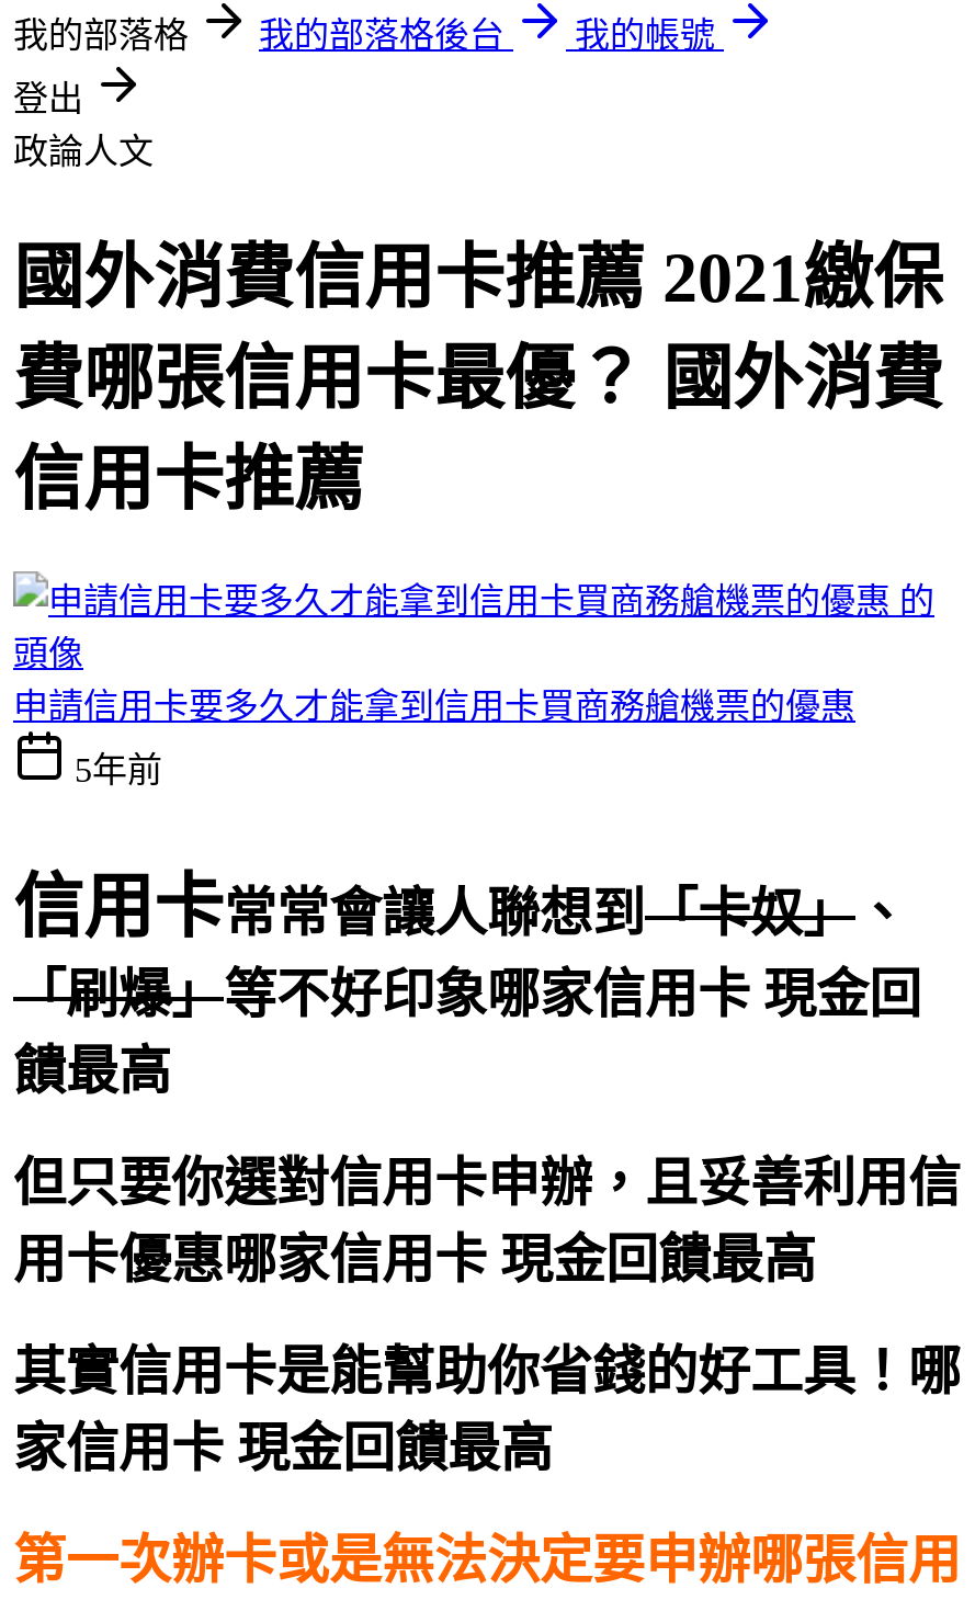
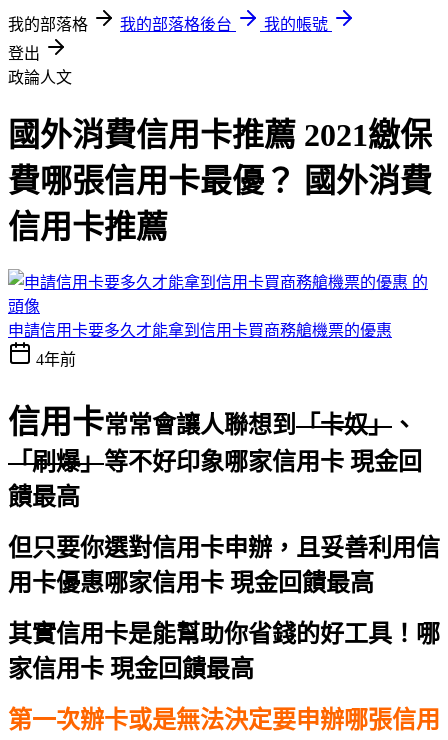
[75,751,162,788] 5年前 -> [36,351,76,368] 4年前

